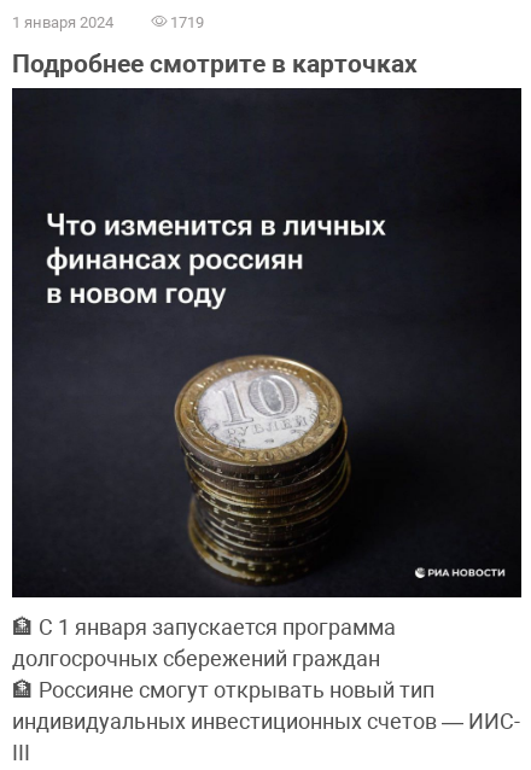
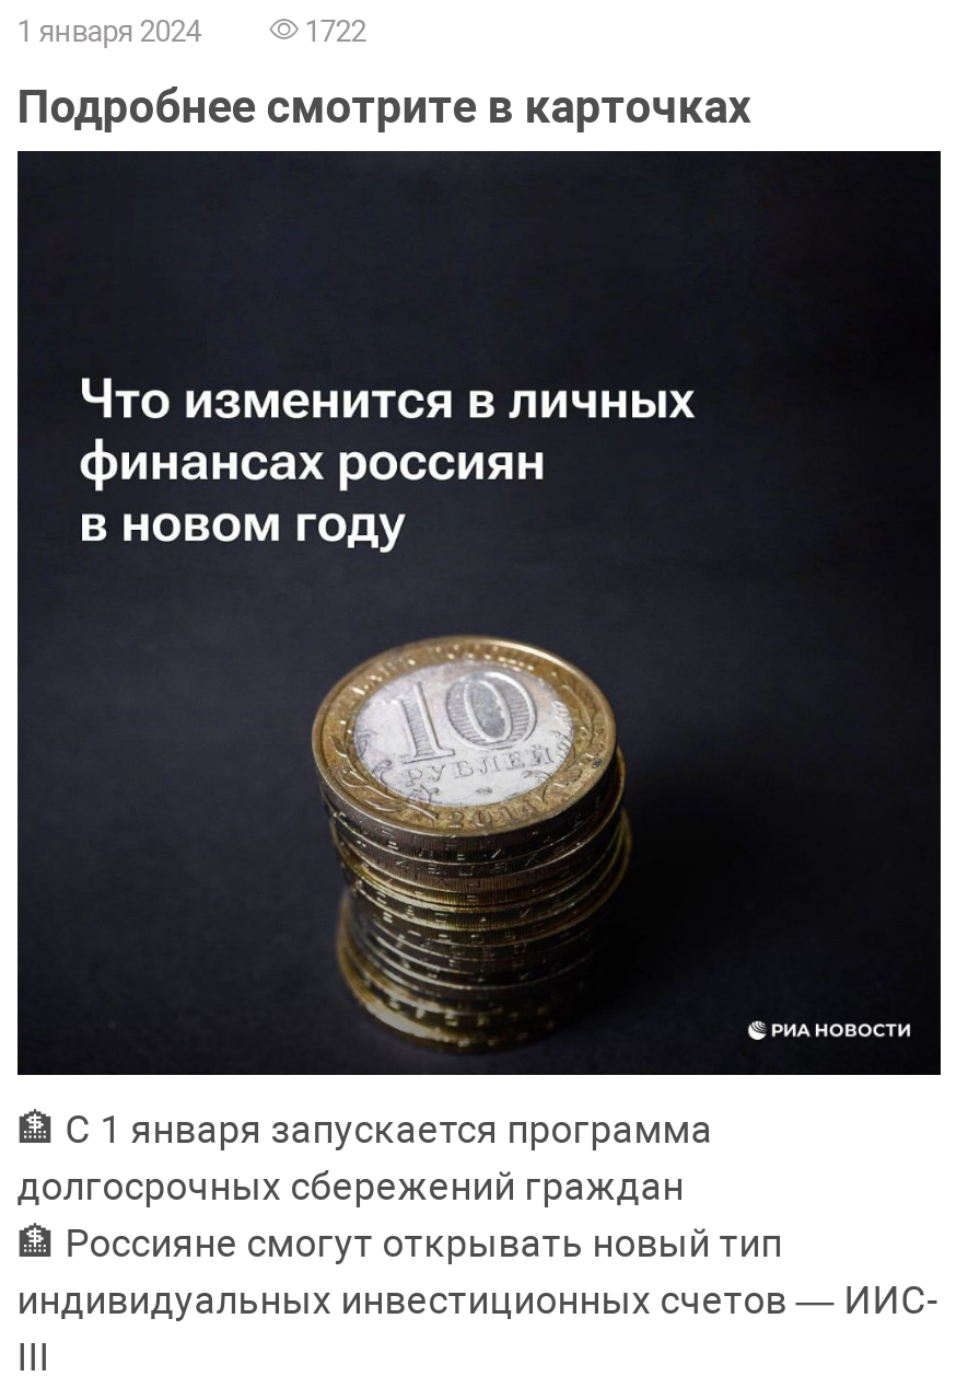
[167,13,204,31] 1719 -> [298,15,366,48] 1722

